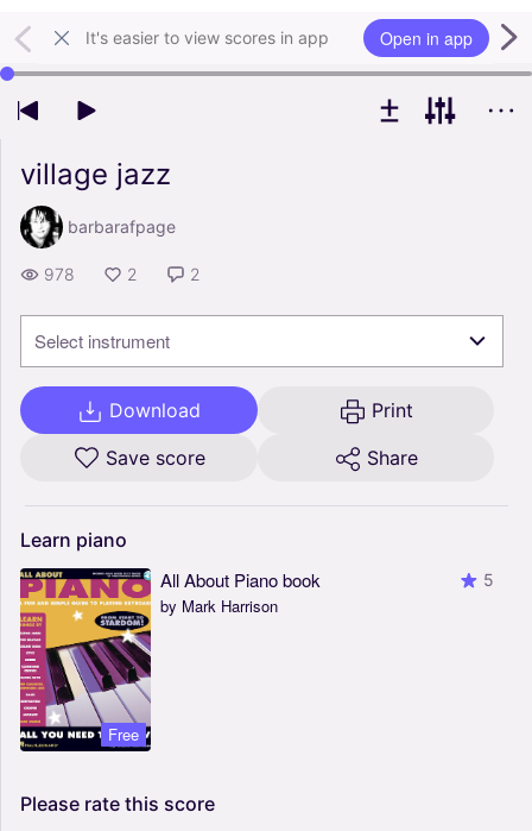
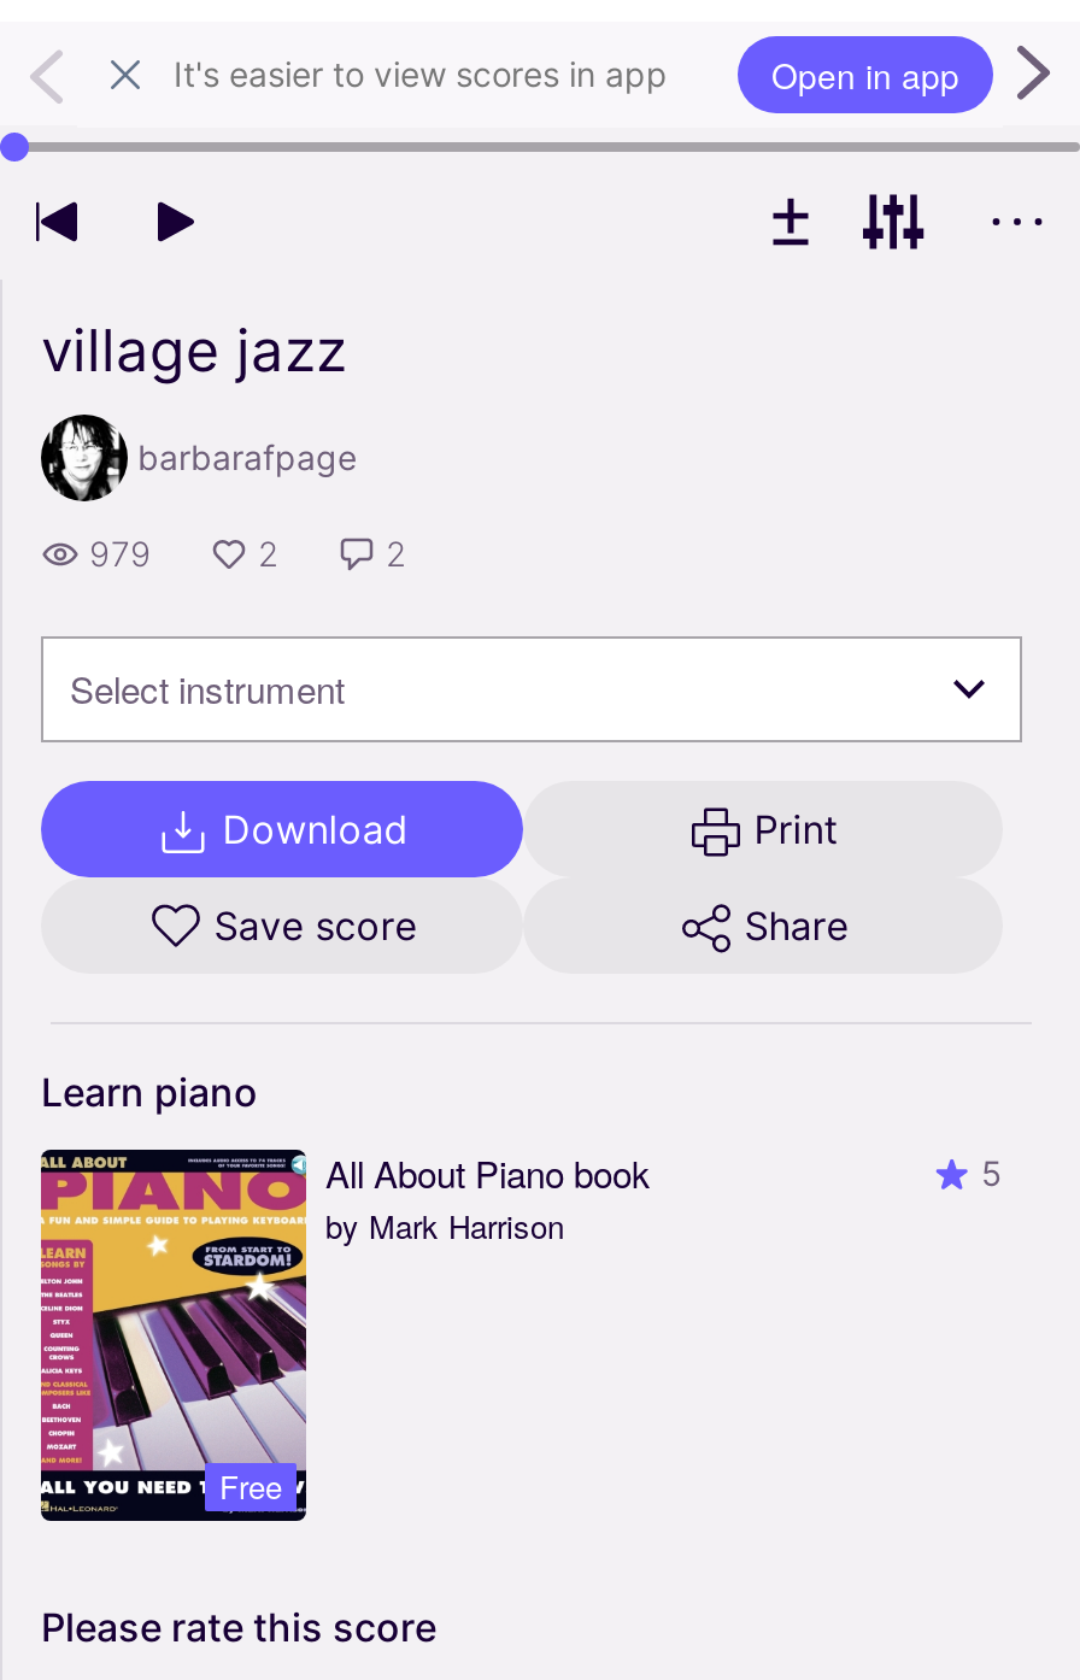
[44,264,75,284] 978 -> [89,532,152,573] 979

